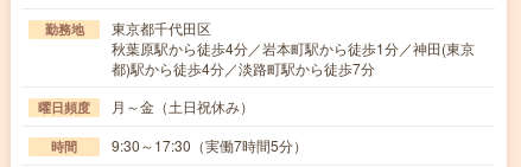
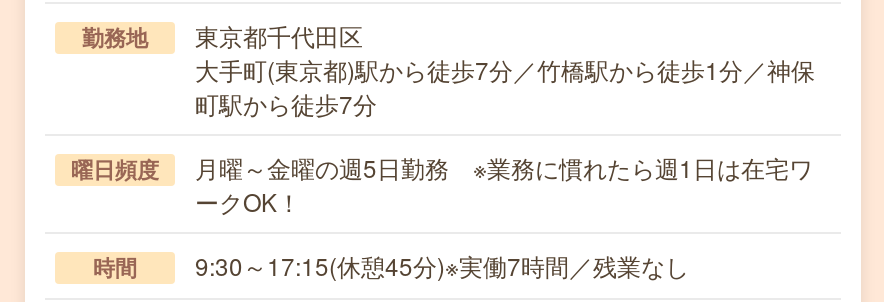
[112,38,475,78] 秋葉原駅から徒歩4分／岩本町駅から徒歩1分／神田(東京 | 都)駅から徒歩4分／淡路町駅から徒歩7分 -> [195,52,815,120] 大手町(東京都)駅から徒歩7分／竹橋駅から徒歩1分／神保 | 町駅から徒歩7分
[112,96,254,116] 月～金（土日祝休み） -> [195,150,813,218] 月曜～金曜の週5日勤務 ※業務に慣れたら週1日は在宅ワ | ークOK！
[112,135,307,155] 9:30～17:30（実働7時間5分） -> [195,248,689,282] 9:30～17:15(休憩45分)※実働7時間／残業なし

